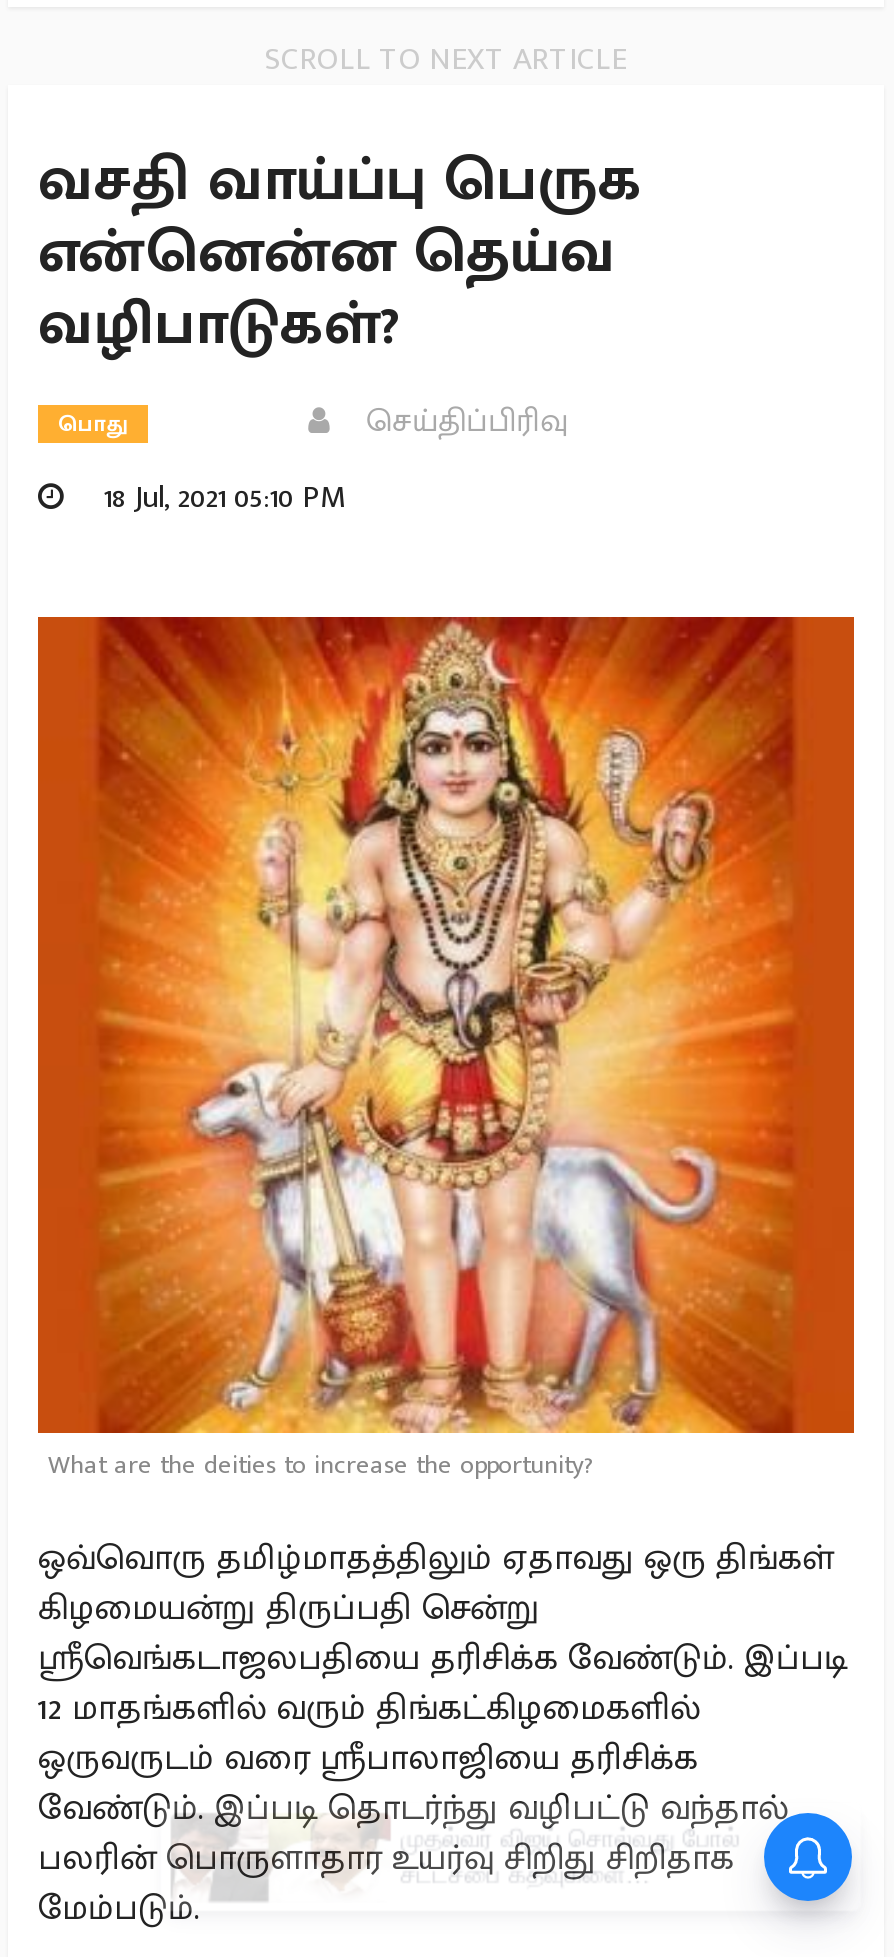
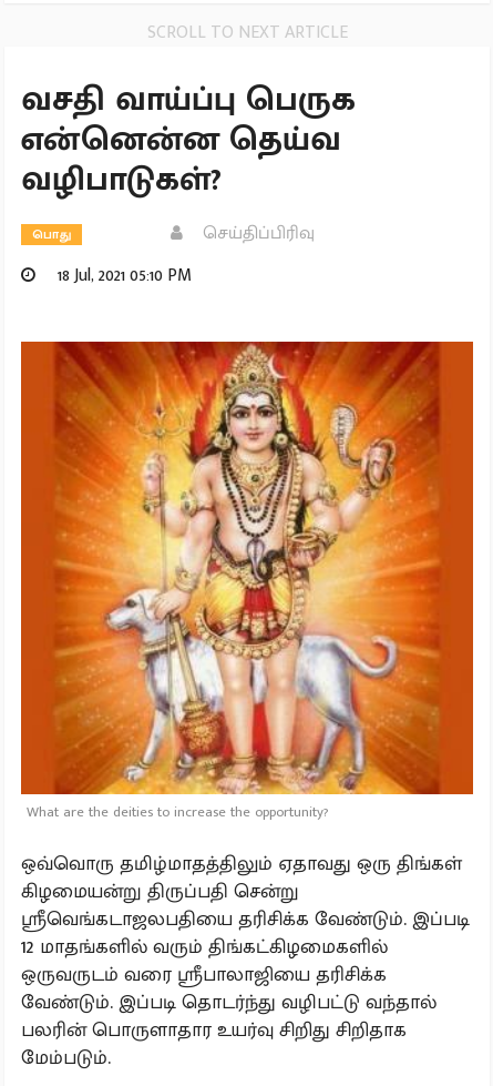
[762,1811,854,1917] [image] -> none

